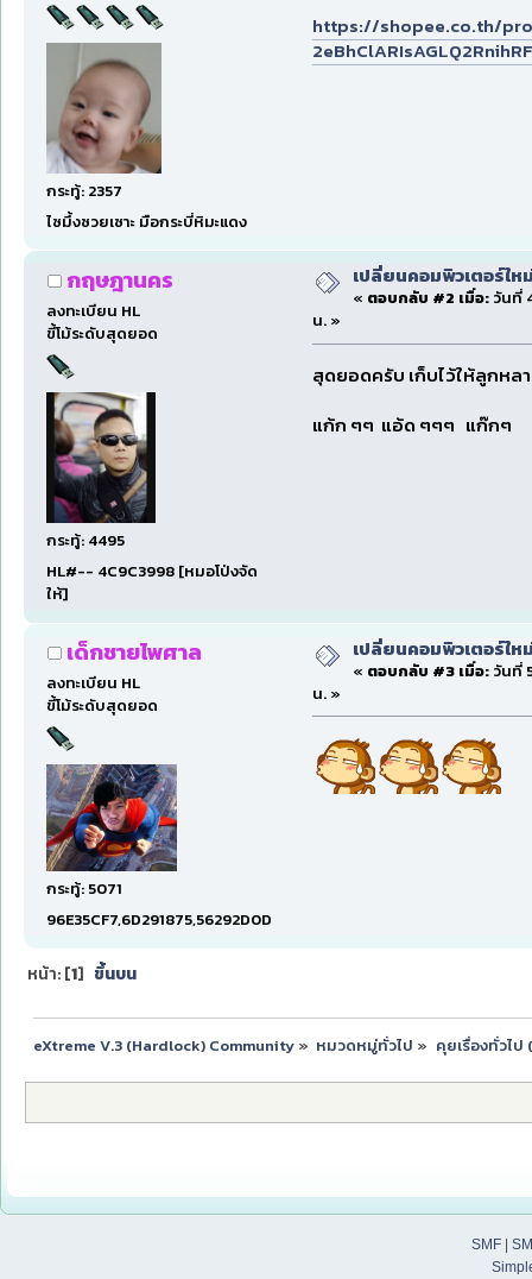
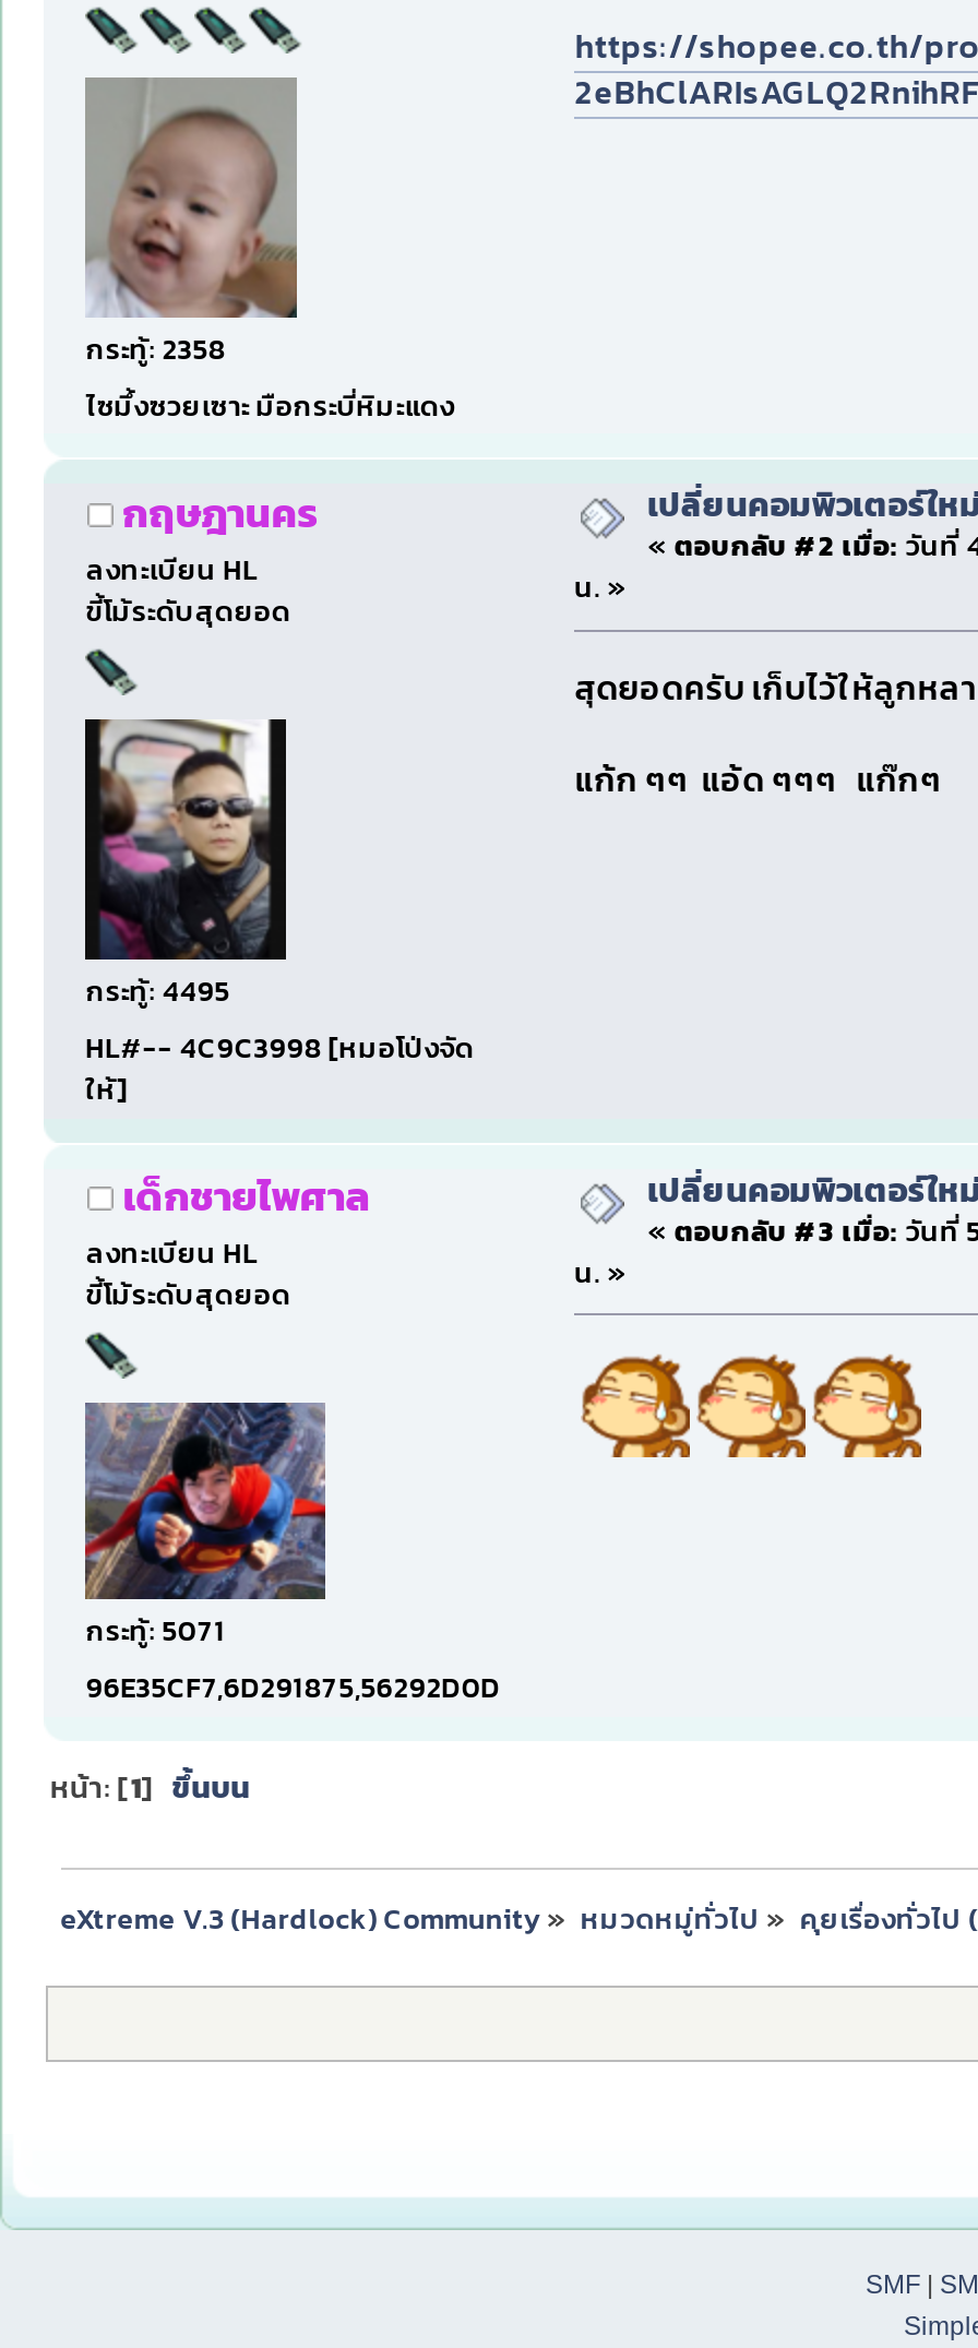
[47,180,123,202] กระทู้: 2357 -> [86,329,226,370] กระทู้: 2358

